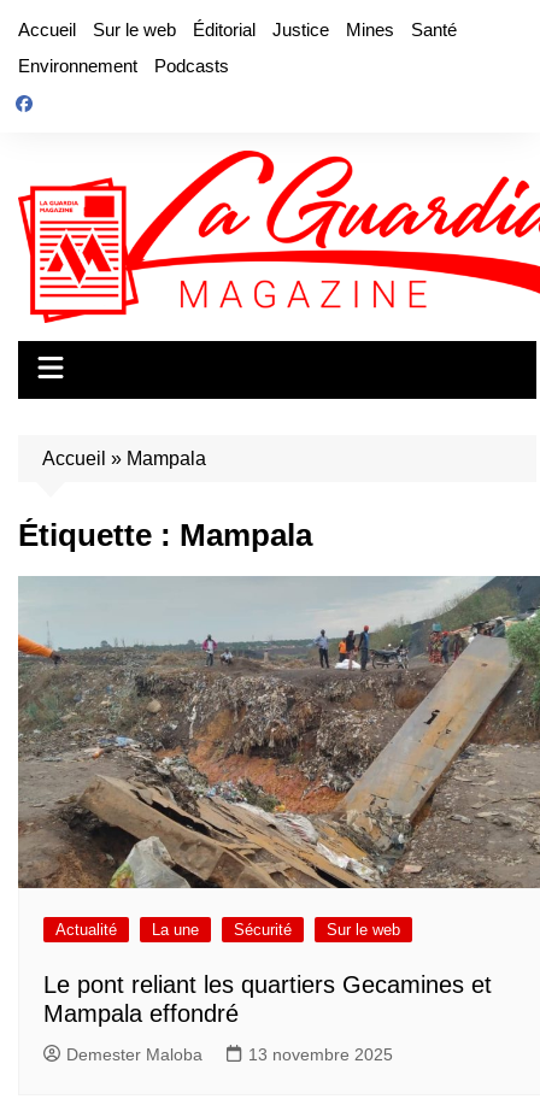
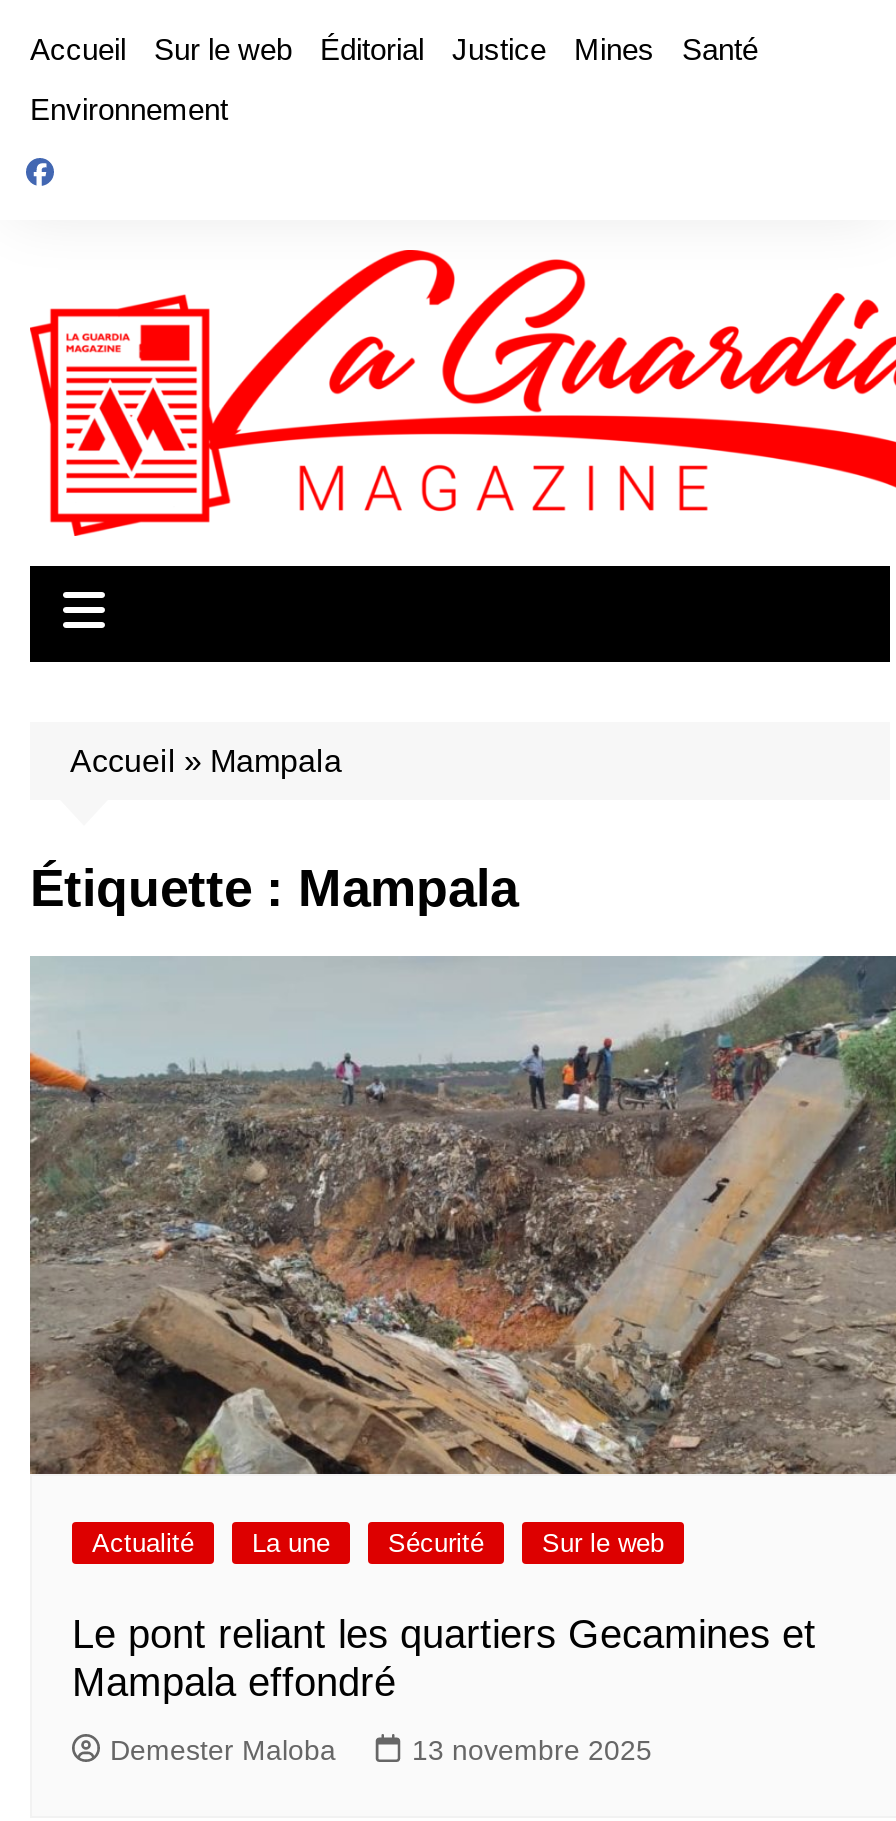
[154,55,229,76] Podcasts -> none

